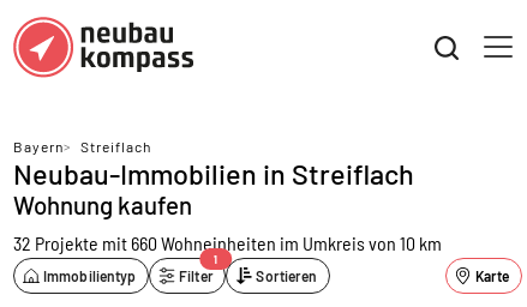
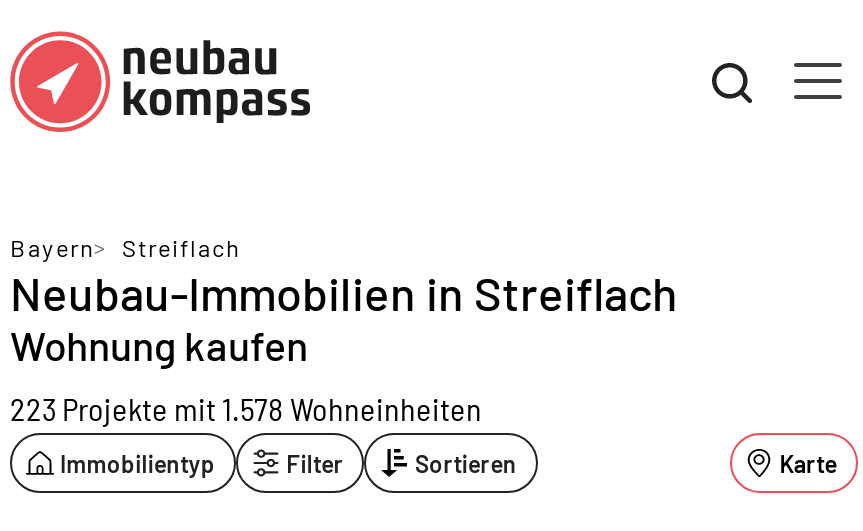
[13,231,442,254] 32 Projekte mit 660 Wohneinheiten im Umkreis von 10 km -> [10,389,482,427] 223 Projekte mit 1.578 Wohneinheiten
[214,252,218,266] 1 -> none

